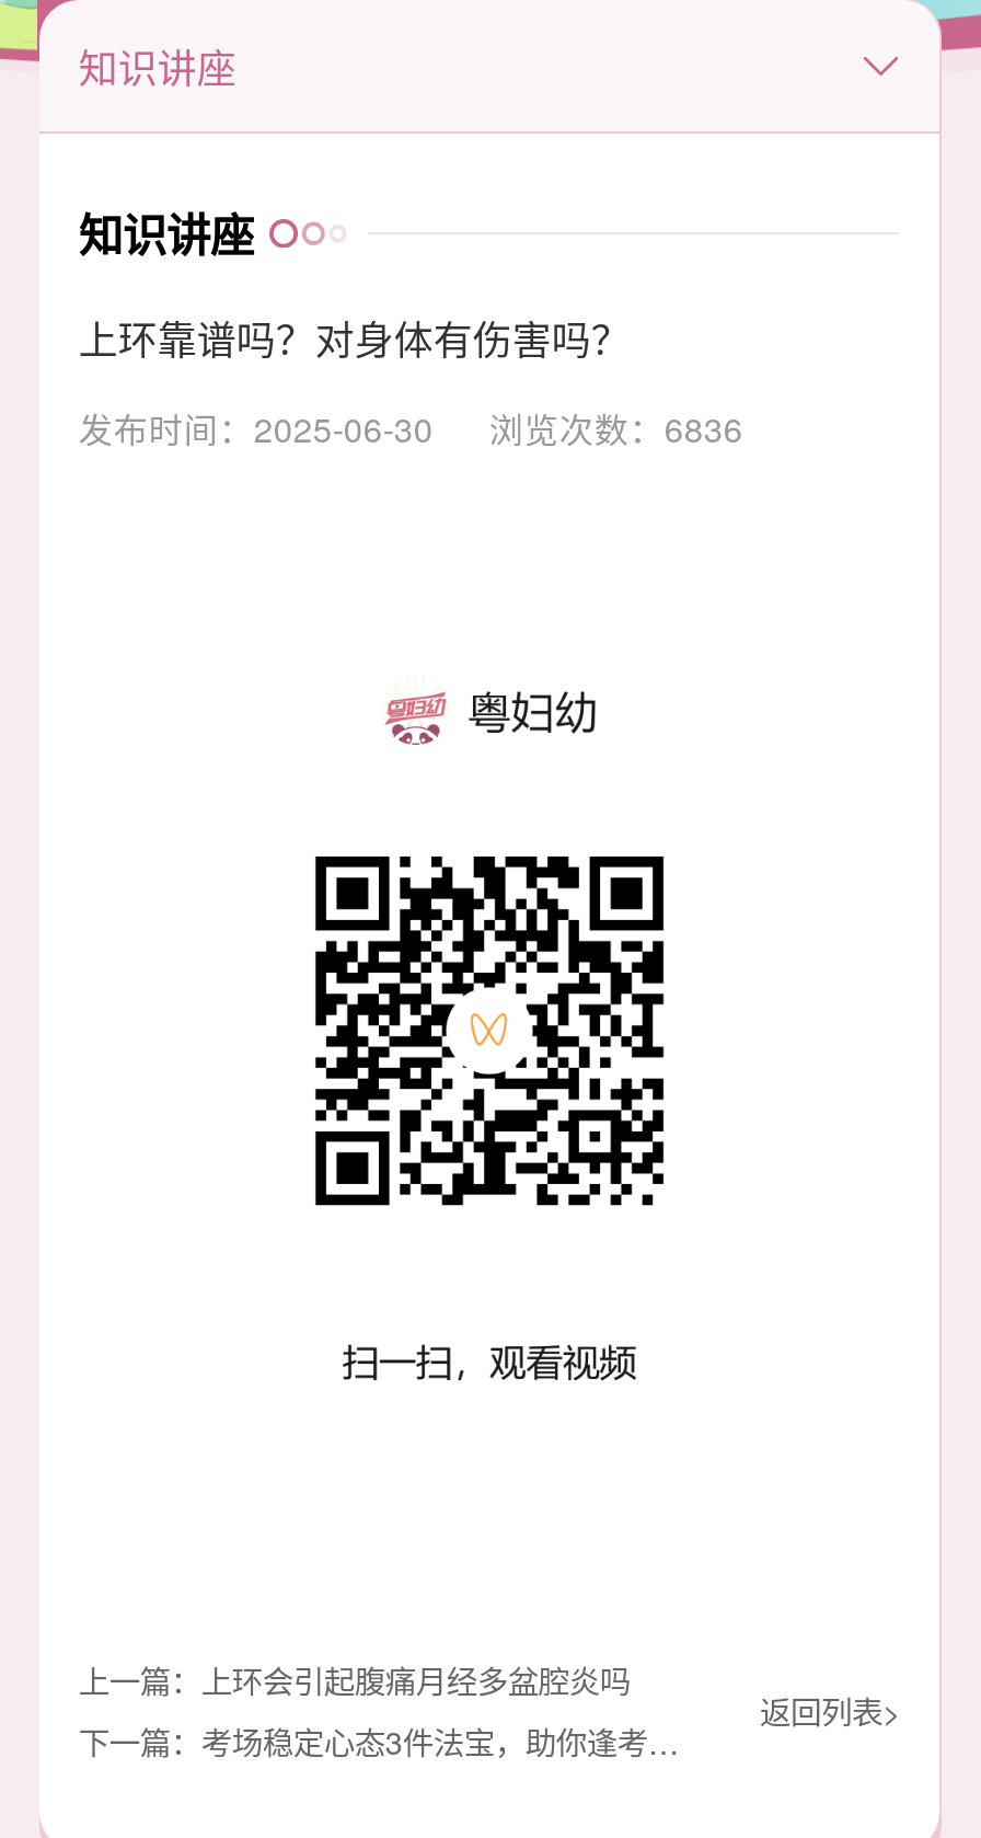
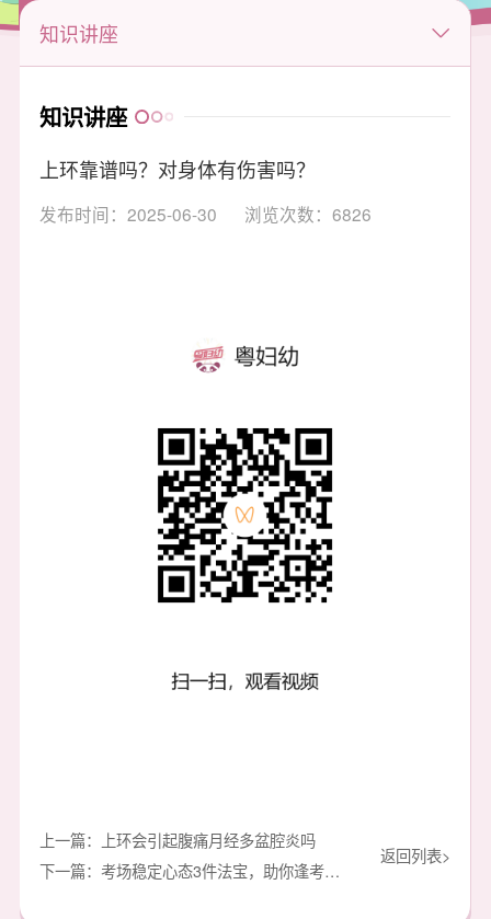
[78,404,743,452] 发布时间：2025-06-30 浏览次数：6836 -> [39,202,372,226] 发布时间：2025-06-30 浏览次数：6826

